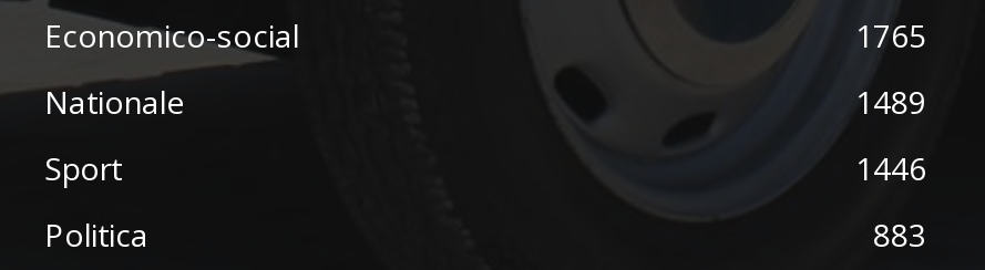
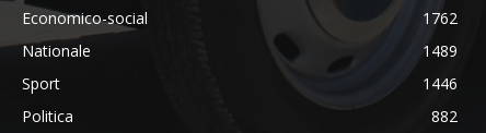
[855,15,926,57] 1765 -> [423,8,458,28] 1762
[873,214,926,256] 883 -> [431,106,458,126] 882

